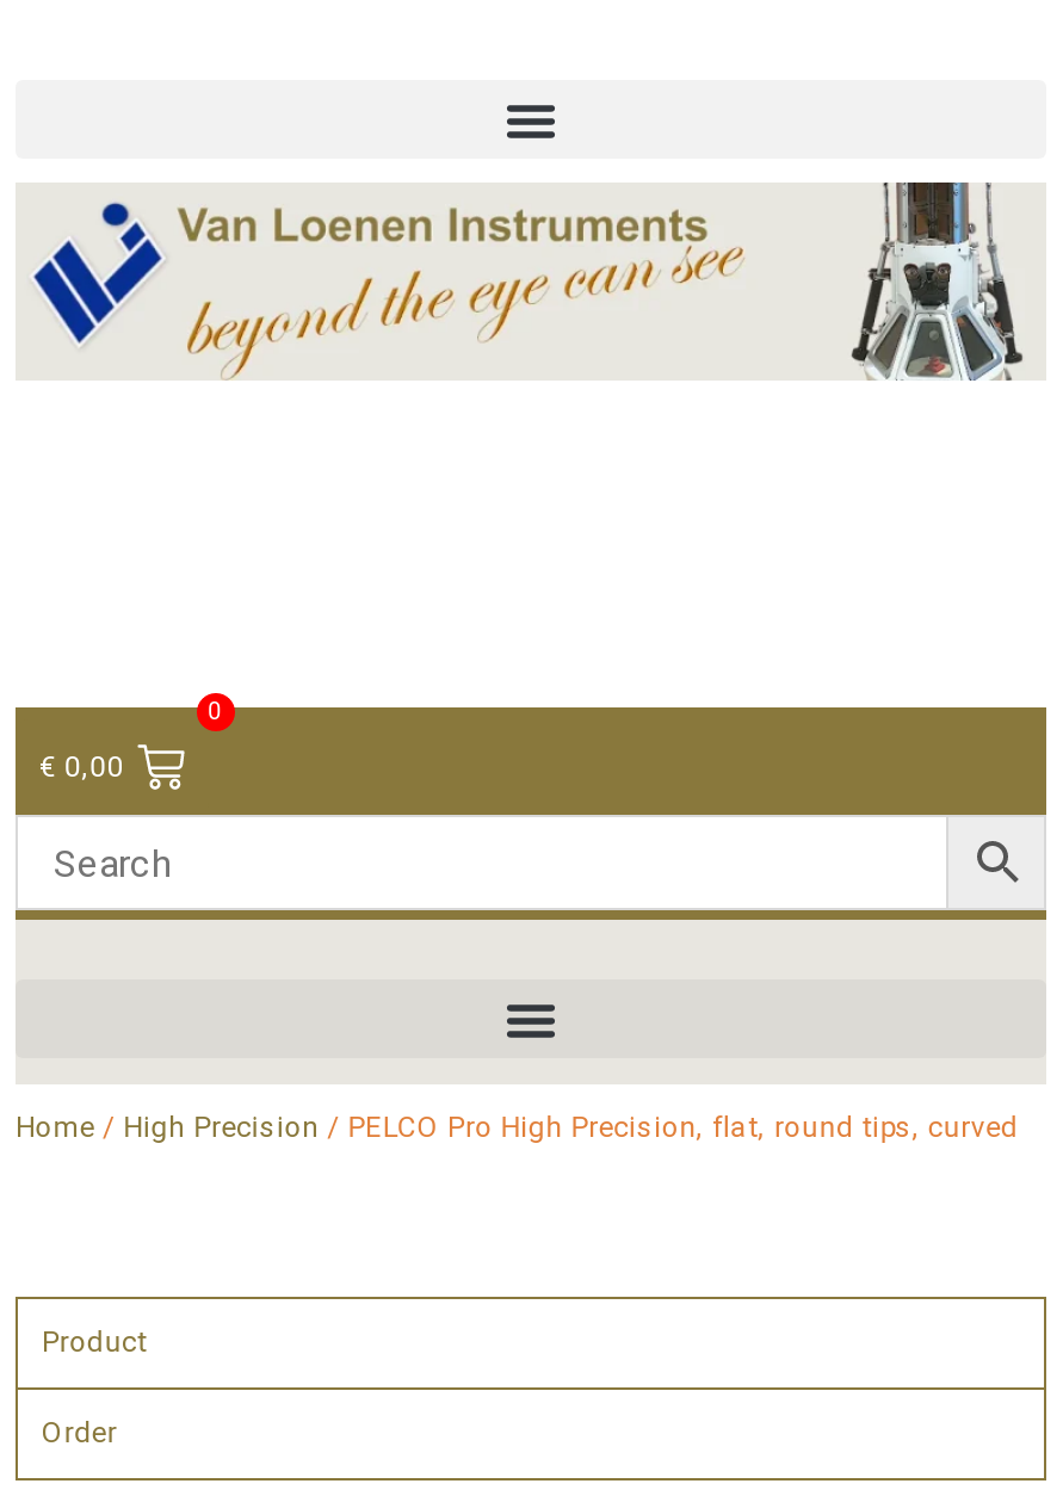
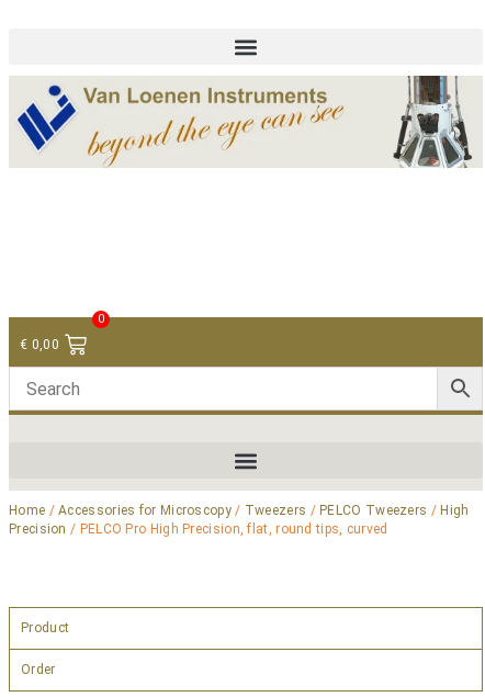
[16,1111,1018,1144] Home / High Precision / PELCO Pro High Precision, flat, round tips, curved -> [9,503,469,537] Home / Accessories for Microscopy / Tweezers / PELCO Tweezers / High | Precision / PELCO Pro High Precision, flat, round tips, curved

